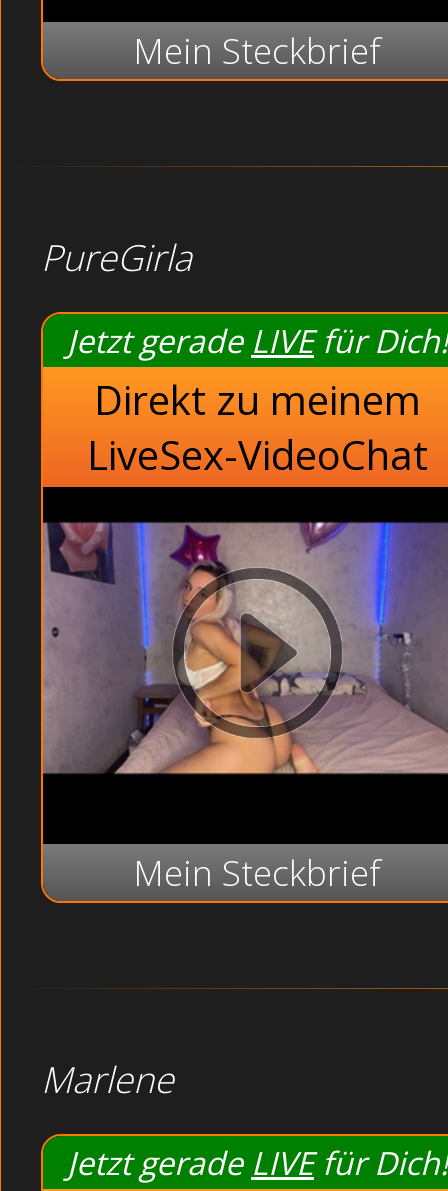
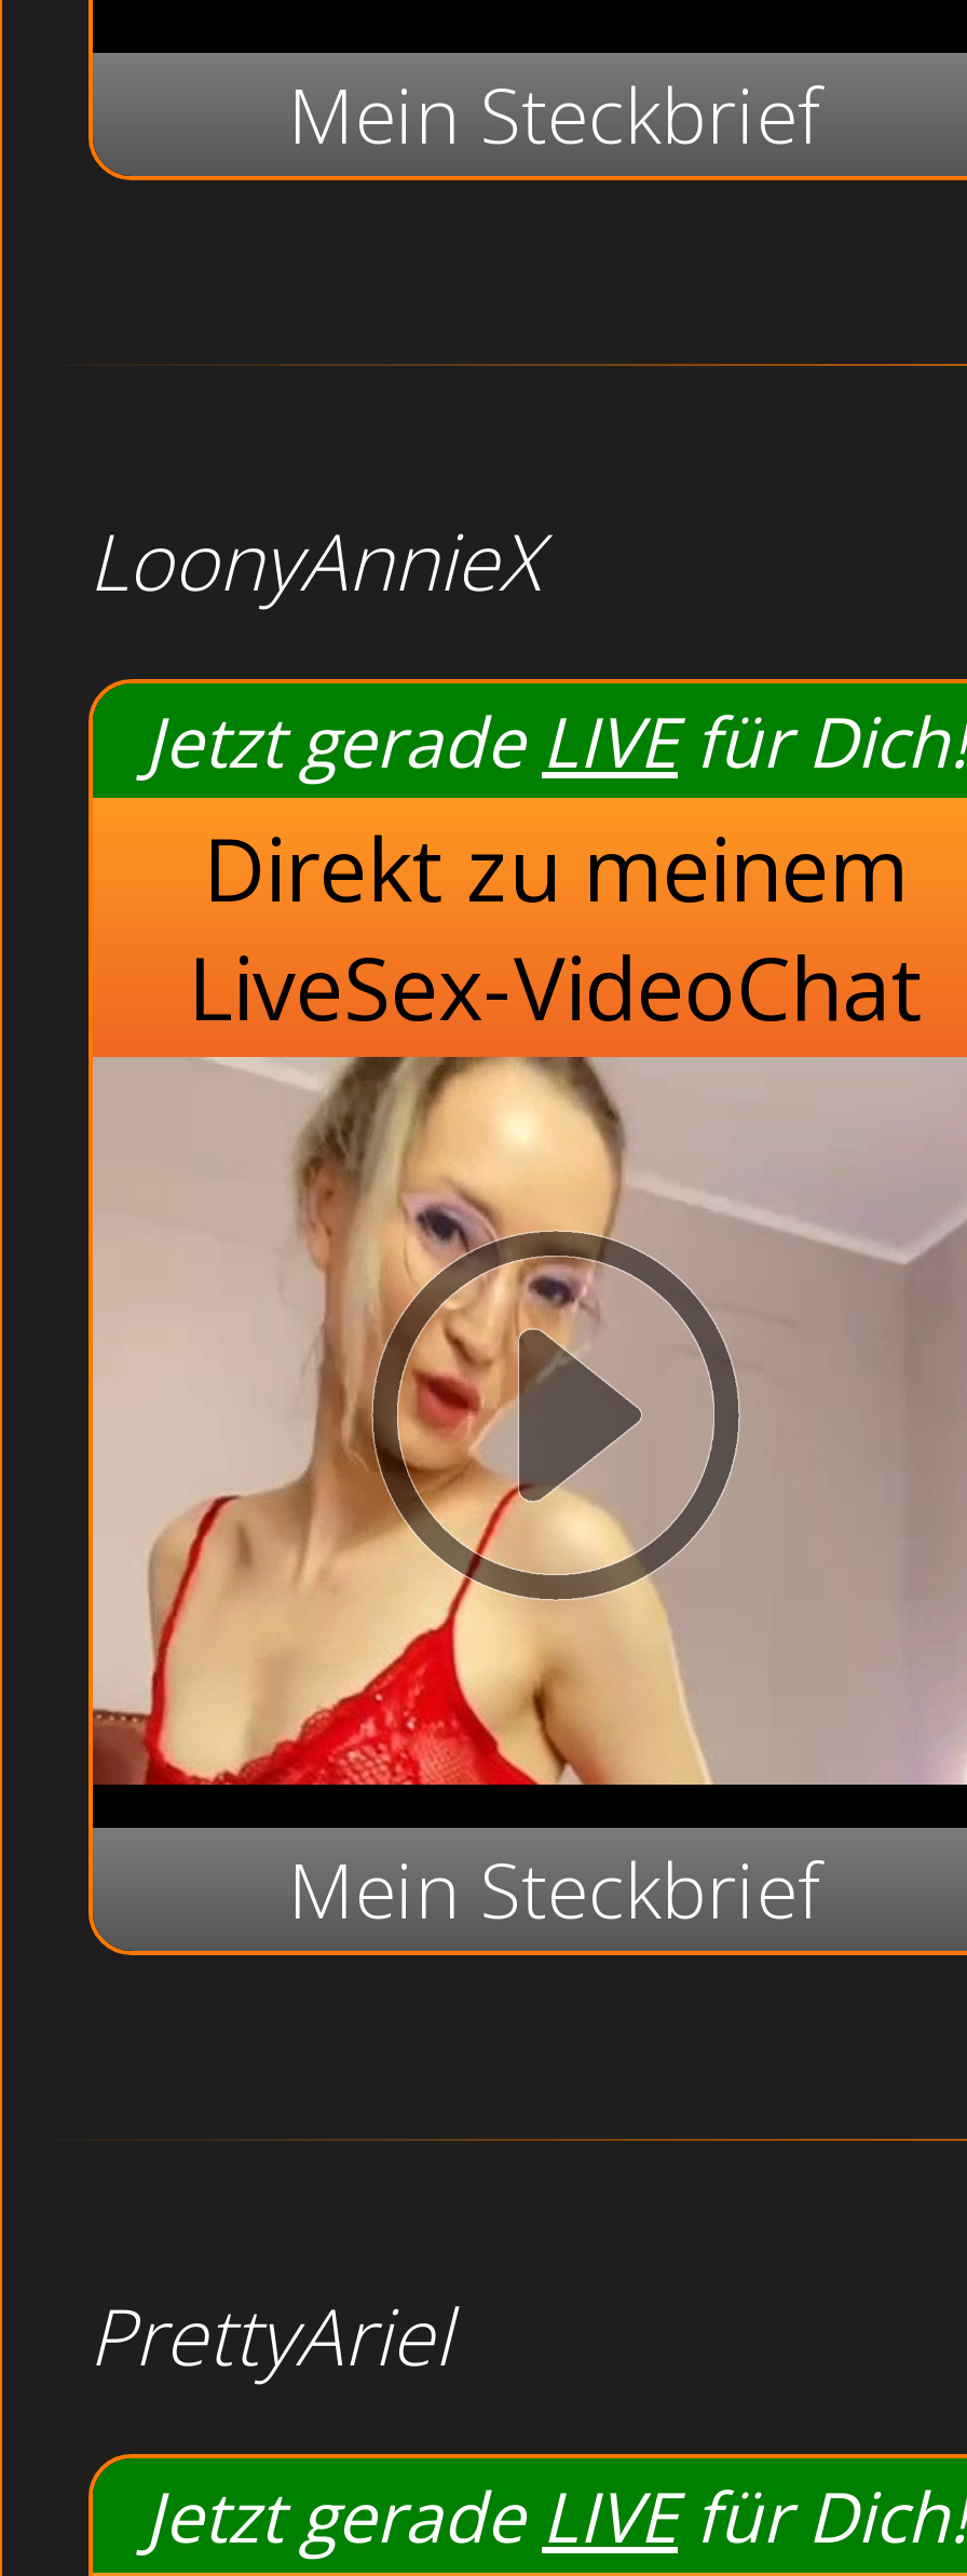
[41,233,192,282] PureGirla -> [88,509,540,615] LoonyAnnieX
[43,486,445,824] [image] -> [91,1055,961,1787] [image]
[41,1055,174,1104] Marlene -> [88,2284,451,2390] PrettyAriel

